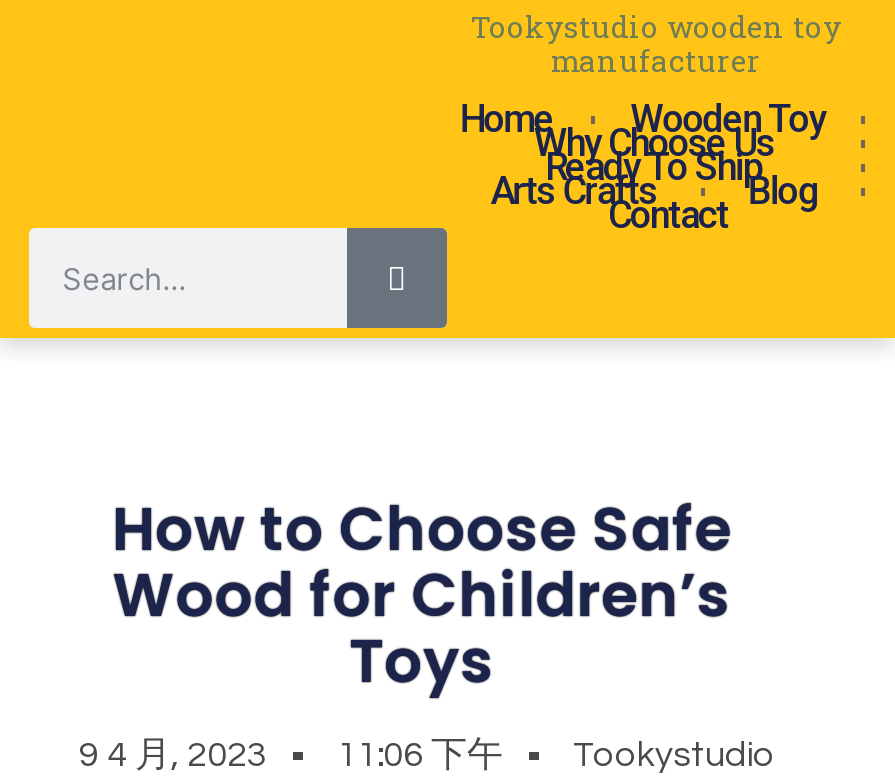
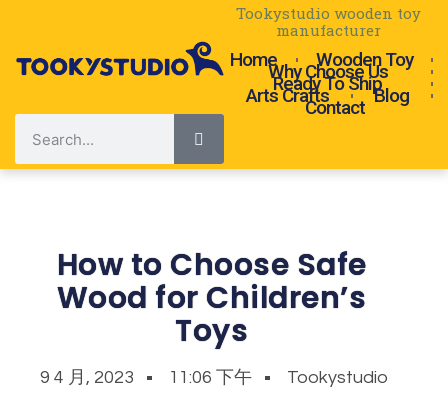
none -> [15,41,224,77] [image]

